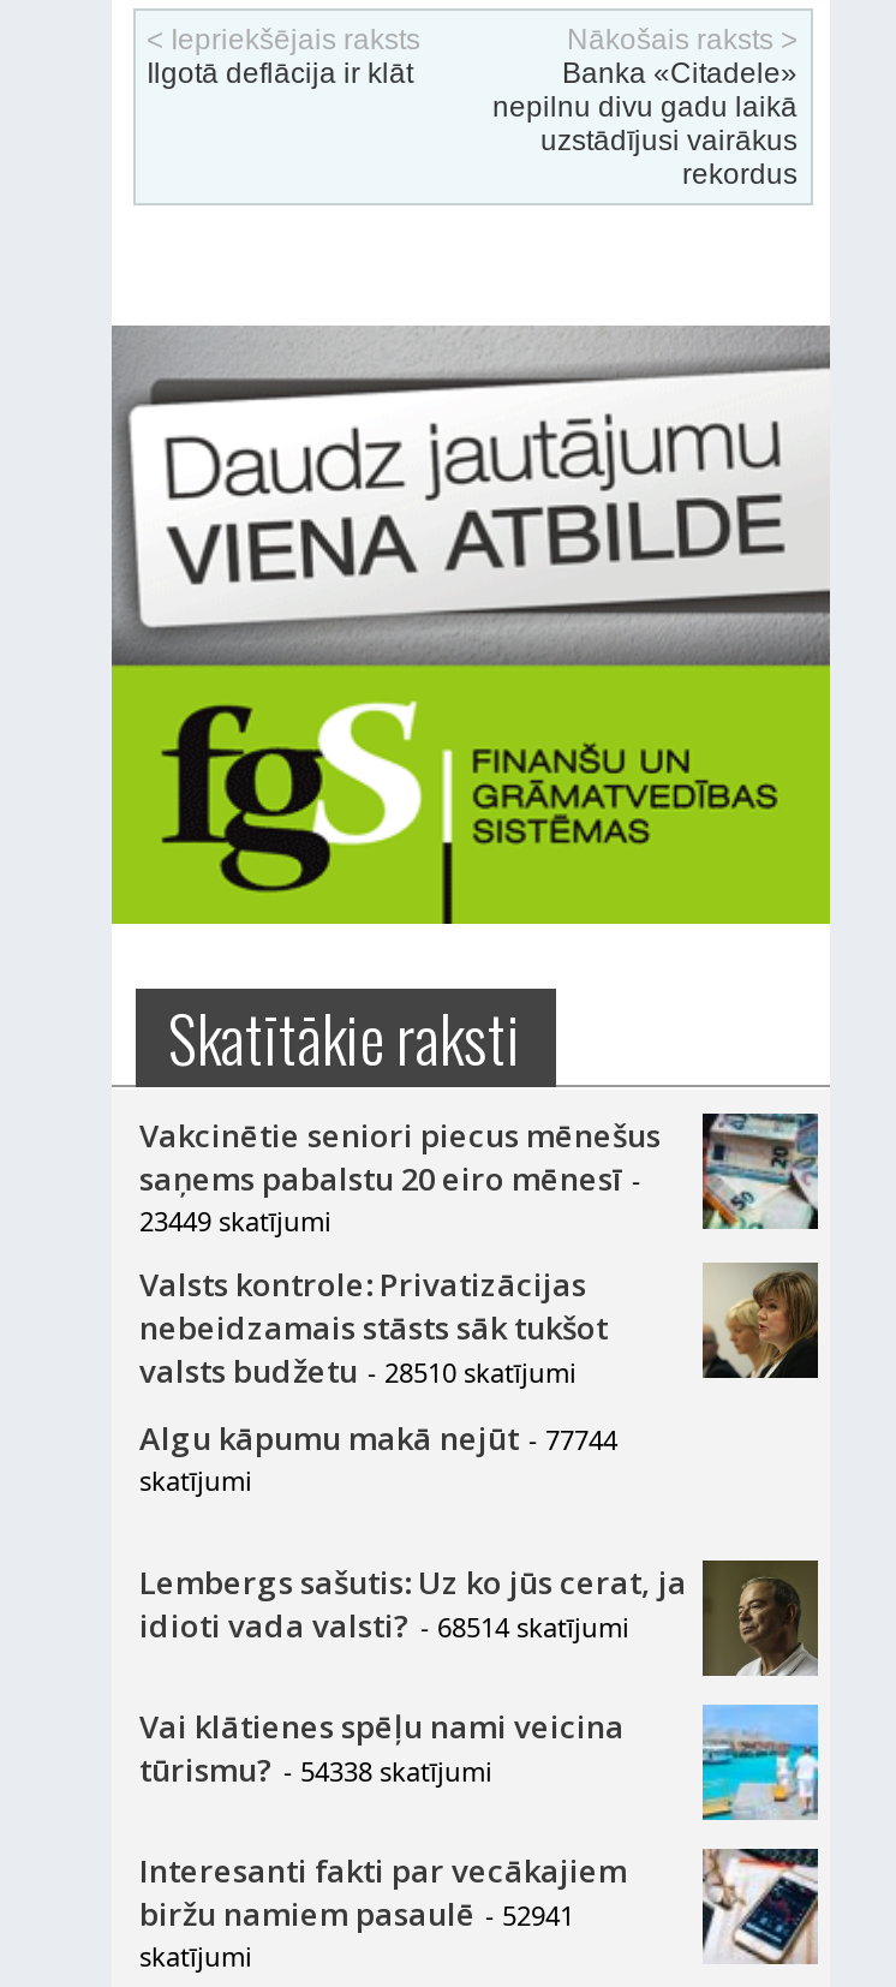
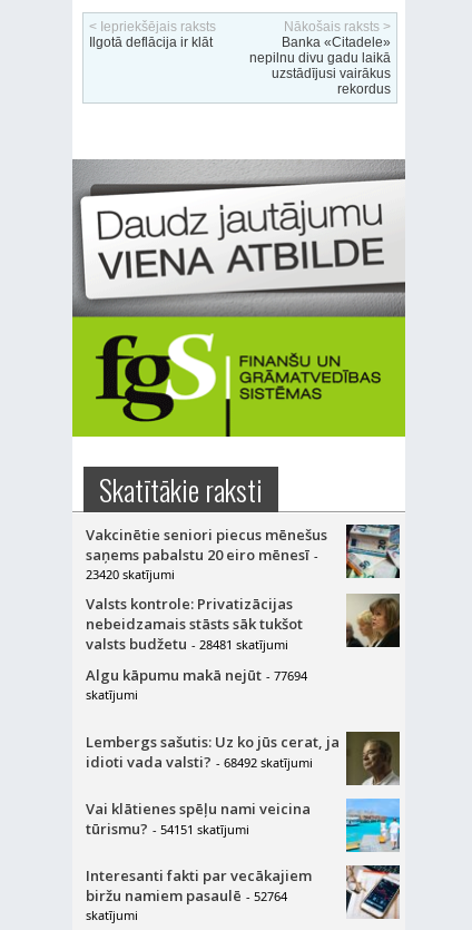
[139,1203,331,1239] 23449 skatījumi -> [85,566,174,583] 23420 skatījumi
[139,1350,577,1393] valsts budžetu - 28510 skatījumi -> [85,634,288,654] valsts budžetu - 28481 skatījumi
[139,1417,617,1460] Algu kāpumu makā nejūt - 77744 -> [85,665,307,685] Algu kāpumu makā nejūt - 77694
[139,1604,629,1648] idioti vada valsti? - 68514 skatījumi -> [85,752,312,772] idioti vada valsti? - 68492 skatījumi
[139,1748,492,1792] tūrismu? - 54338 skatījumi -> [85,819,249,839] tūrismu? - 54151 skatījumi
[139,1893,574,1936] biržu namiem pasaulē - 52941 -> [85,886,287,906] biržu namiem pasaulē - 52764

